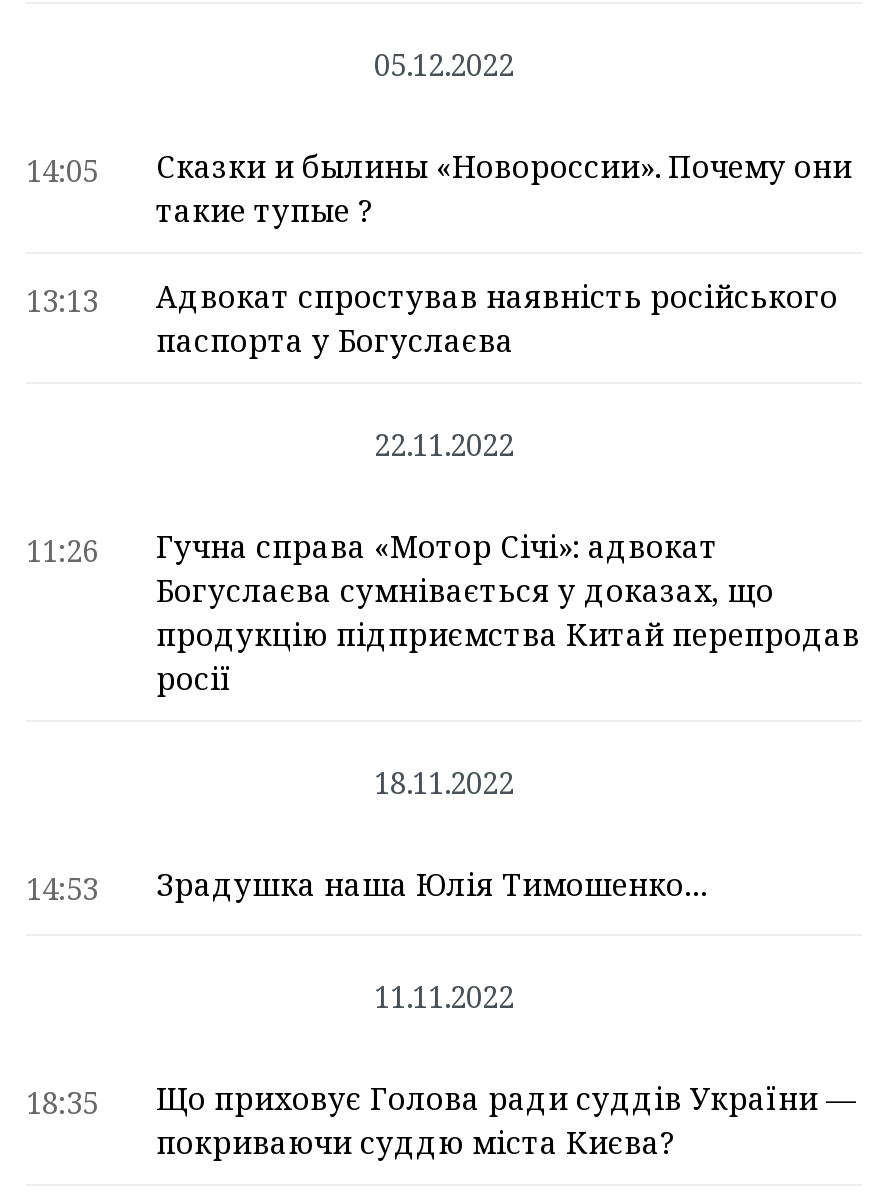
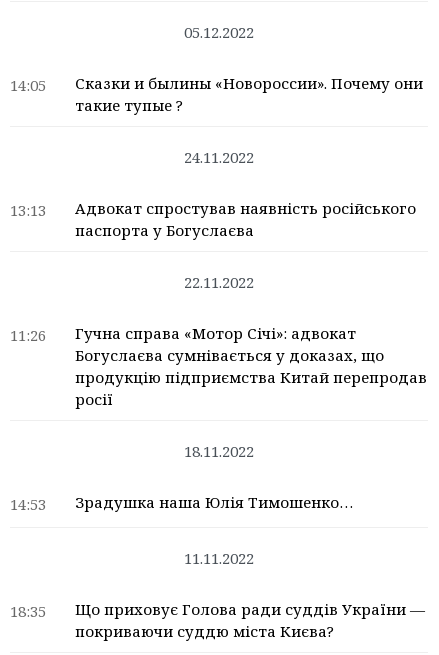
none -> [184,147,254,167] 24.11.2022

